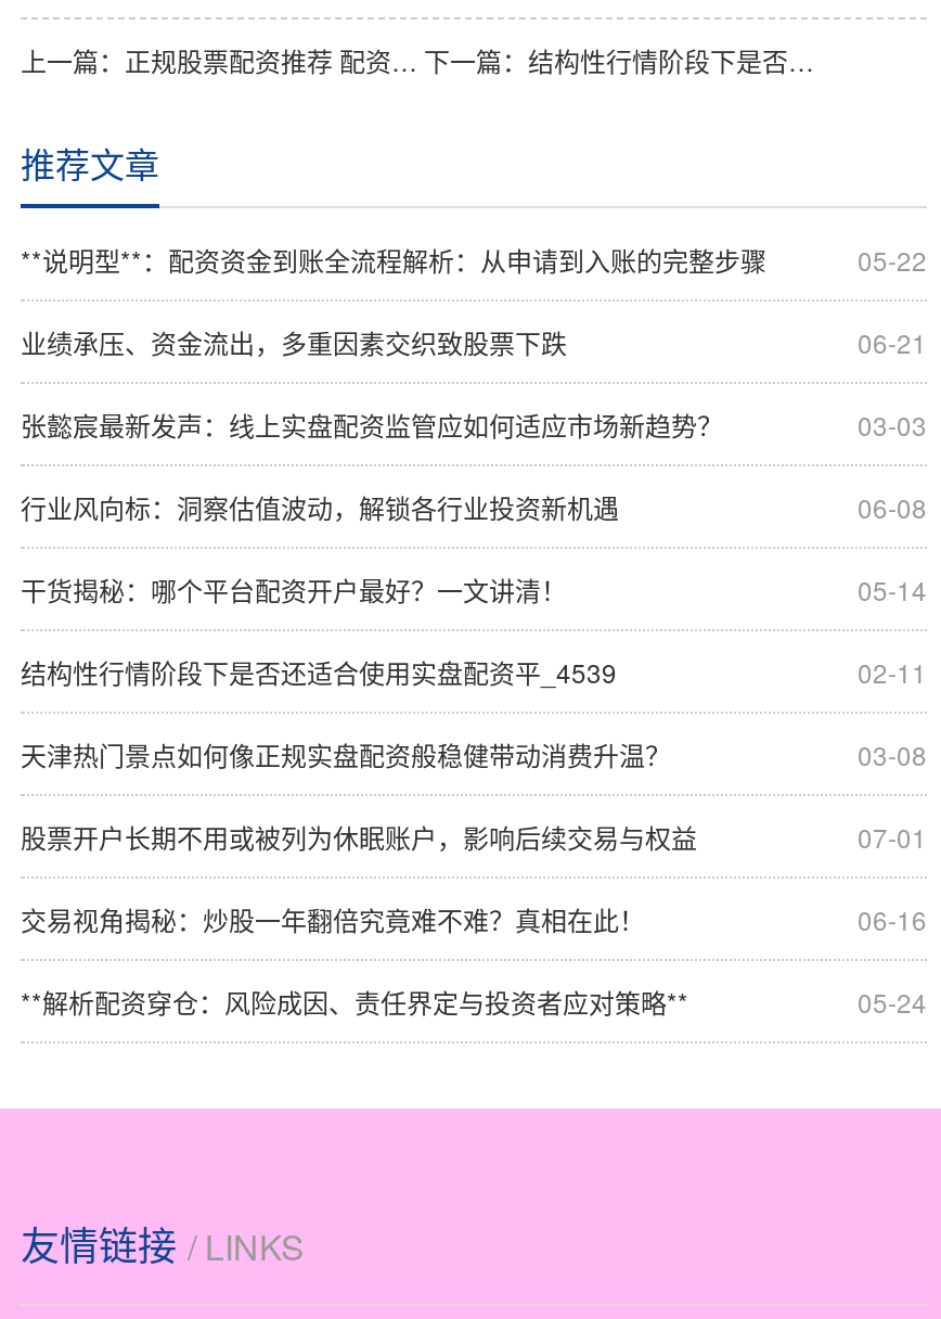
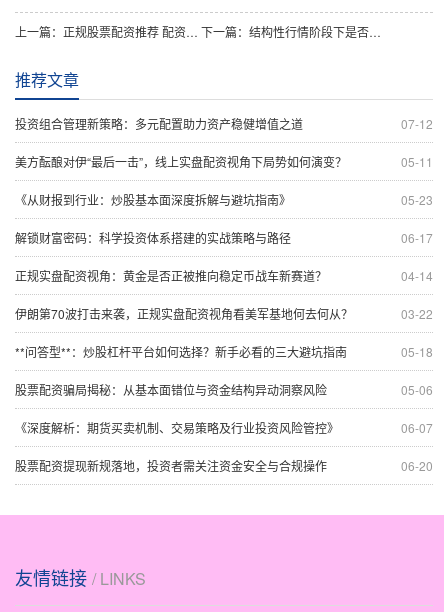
[21,240,927,277] 05-22 | **说明型**：配资资金到账全流程解析：从申请到入账的完整步骤 -> [15,115,433,132] 07-12 | 投资组合管理新策略：多元配置助力资产稳健增值之道
[21,323,927,359] 06-21 | 业绩承压、资金流出，多重因素交织致股票下跌 -> [15,153,433,170] 05-11 | 美方酝酿对伊“最后一击”，线上实盘配资视角下局势如何演变？
[21,405,927,442] 03-03 | 张懿宸最新发声：线上实盘配资监管应如何适应市场新趋势？ -> [15,191,433,208] 05-23 | 《从财报到行业：炒股基本面深度拆解与避坑指南》
[21,487,927,524] 06-08 | 行业风向标：洞察估值波动，解锁各行业投资新机遇 -> [15,229,433,246] 06-17 | 解锁财富密码：科学投资体系搭建的实战策略与路径
[21,570,927,607] 05-14 | 干货揭秘：哪个平台配资开户最好？一文讲清！ -> [15,267,433,284] 04-14 | 正规实盘配资视角：黄金是否正被推向稳定币战车新赛道？
[21,652,927,689] 02-11 | 结构性行情阶段下是否还适合使用实盘配资平_4539 -> [15,305,433,322] 03-22 | 伊朗第70波打击来袭，正规实盘配资视角看美军基地何去何从？
[21,735,927,772] 03-08 | 天津热门景点如何像正规实盘配资般稳健带动消费升温？ -> [15,343,433,360] 05-18 | **问答型**：炒股杠杆平台如何选择？新手必看的三大避坑指南
[21,817,927,854] 07-01 | 股票开户长期不用或被列为休眠账户，影响后续交易与权益 -> [15,381,433,398] 05-06 | 股票配资骗局揭秘：从基本面错位与资金结构异动洞察风险
[21,900,927,937] 06-16 | 交易视角揭秘：炒股一年翻倍究竟难不难？真相在此！ -> [15,419,433,436] 06-07 | 《深度解析：期货买卖机制、交易策略及行业投资风险管控》
[21,982,927,1019] 05-24 | **解析配资穿仓：风险成因、责任界定与投资者应对策略** -> [15,457,433,474] 06-20 | 股票配资提现新规落地，投资者需关注资金安全与合规操作

